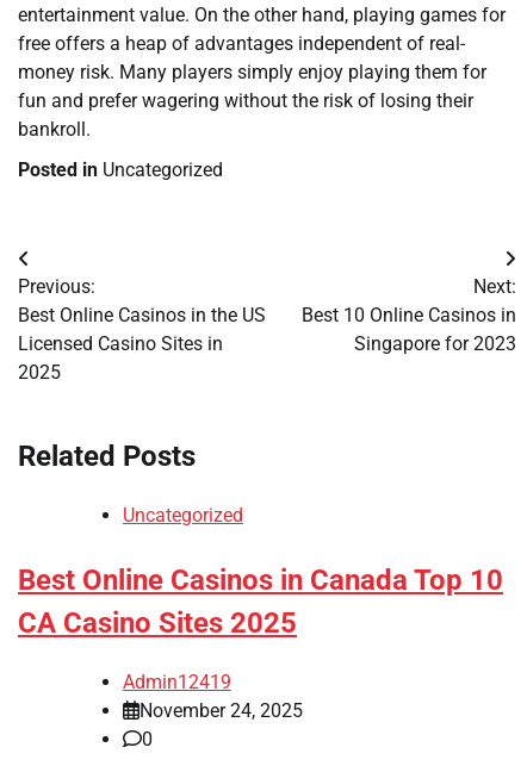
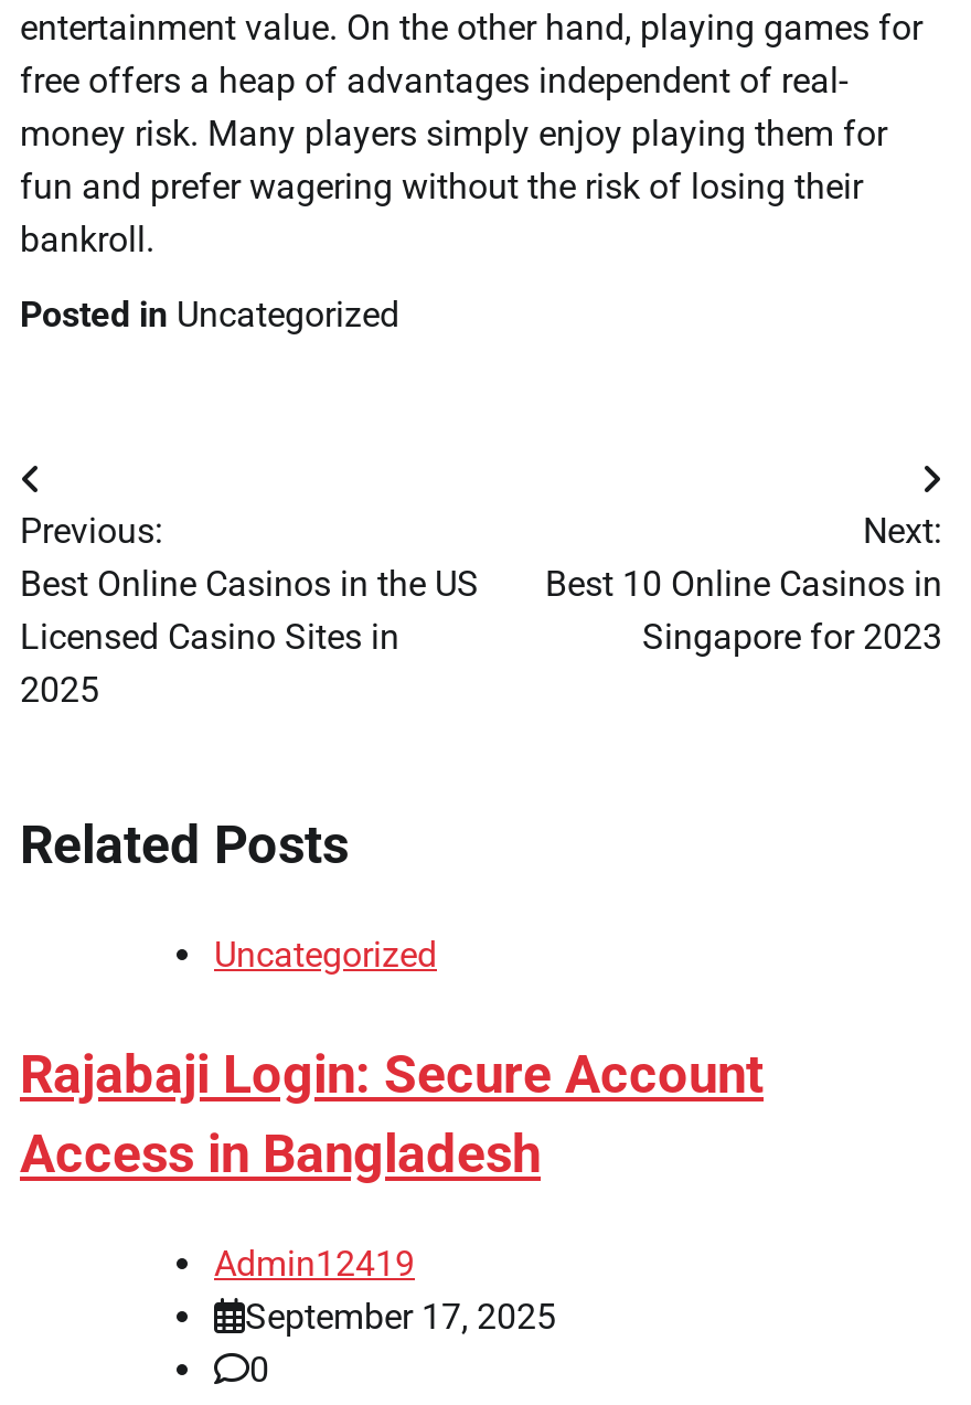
[18,563,503,639] Best Online Casinos in Canada Top 10 | CA Casino Sites 2025 -> [20,1044,764,1185] Rajabaji Login: Secure Account | Access in Bangladesh
[139,699,303,722] November 24, 2025 -> [245,1295,556,1337] September 17, 2025

